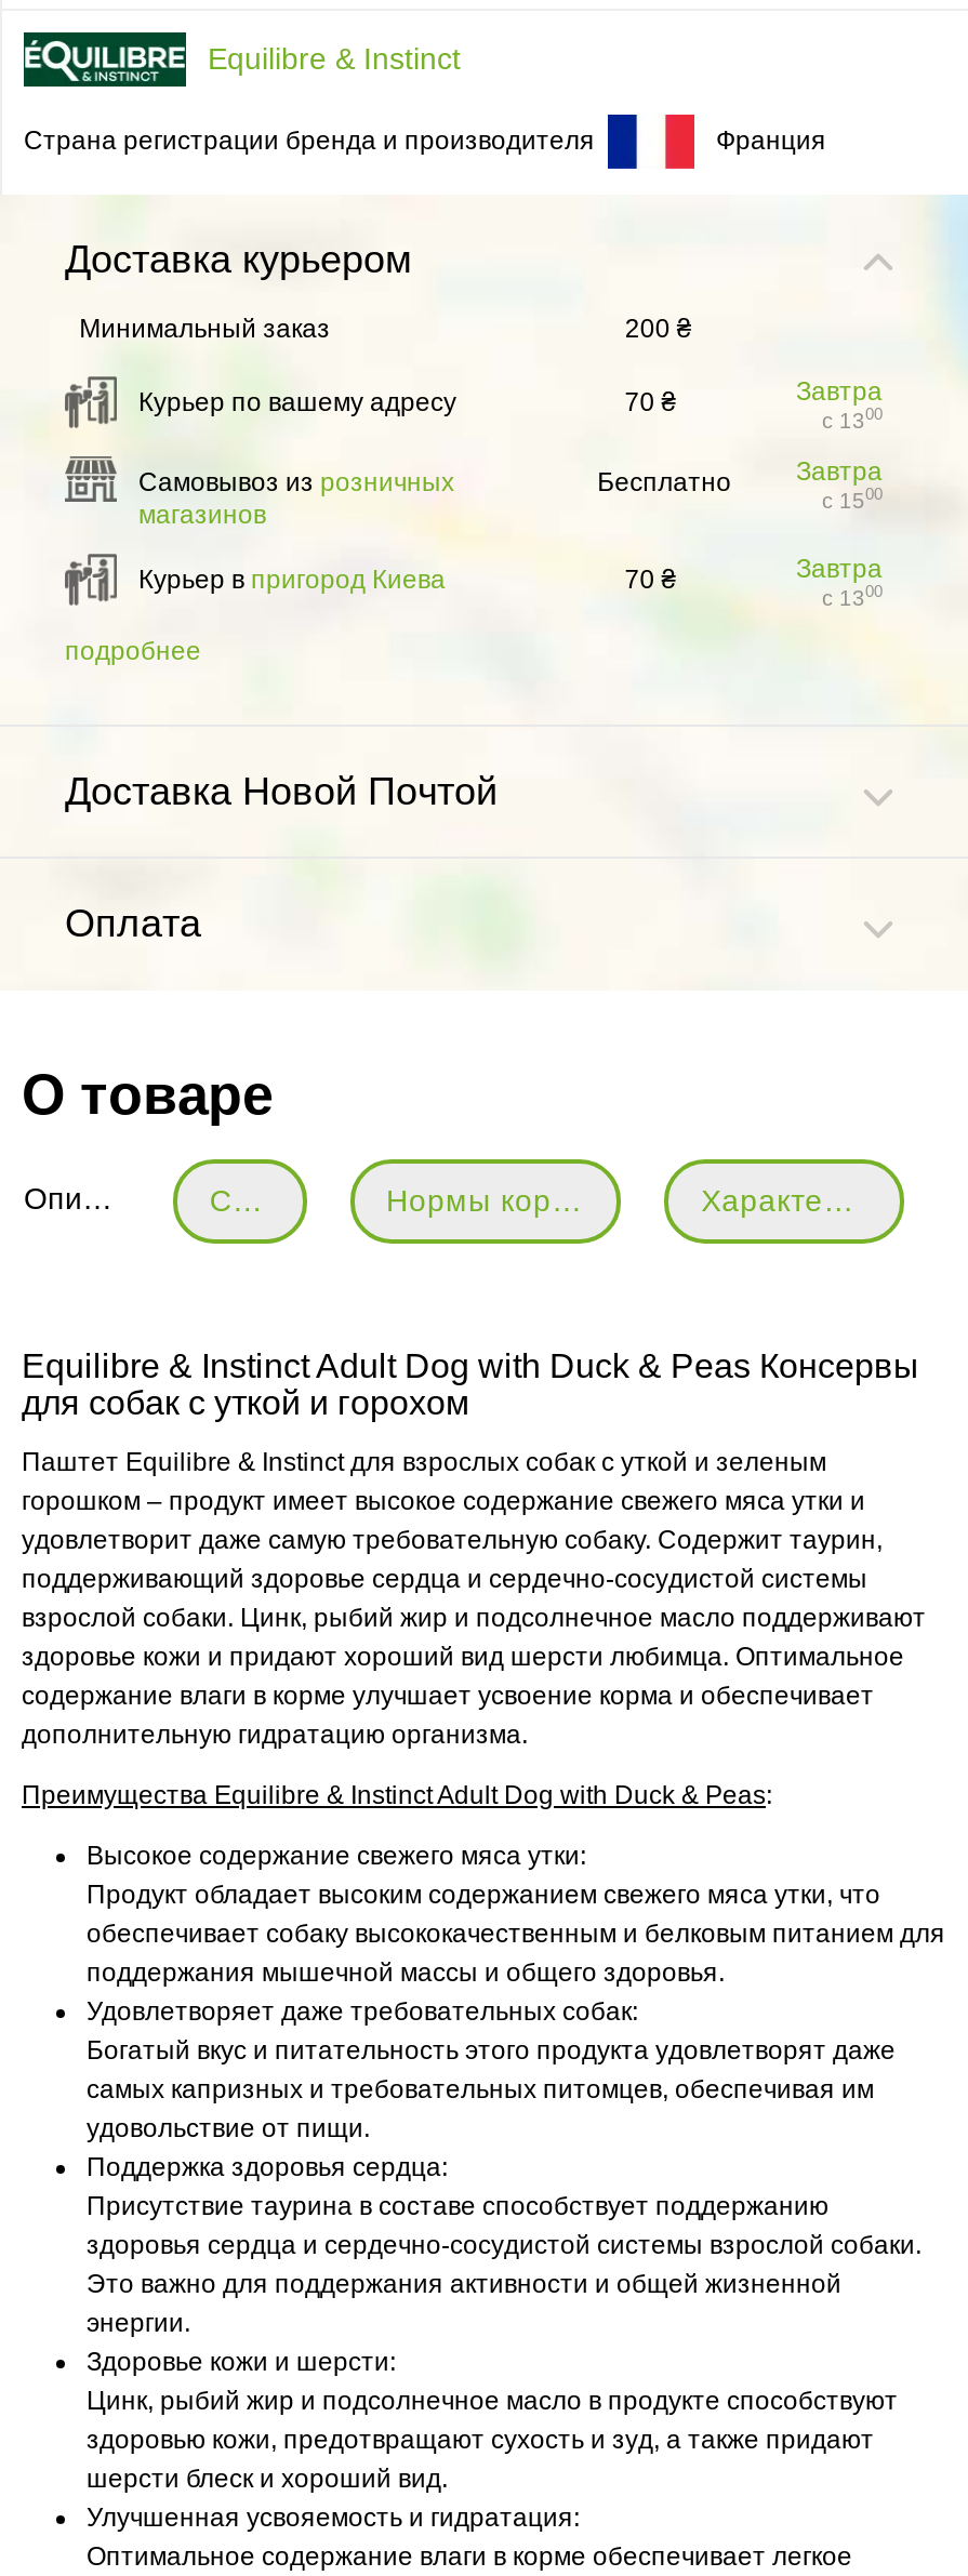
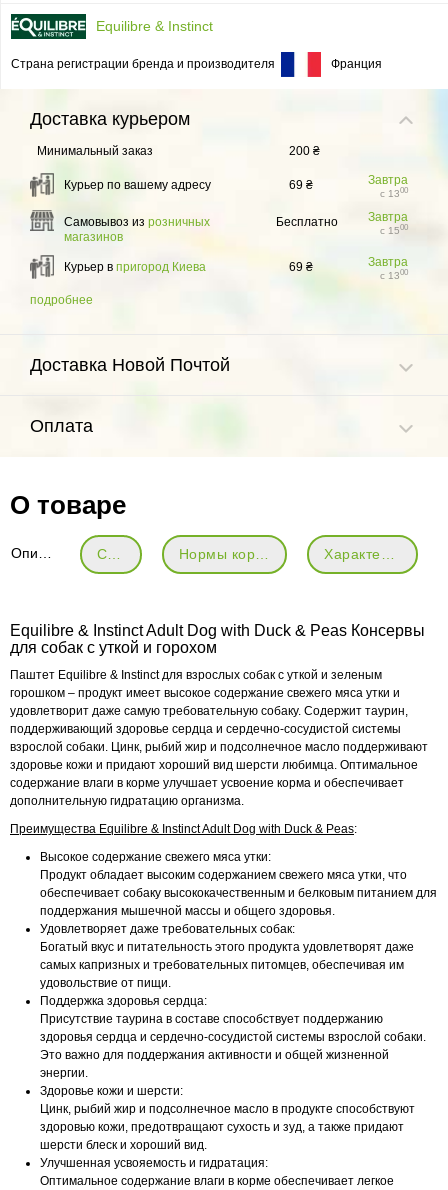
[625,387,677,417] 70 ₴ -> [289,178,313,192] 69 ₴
[625,565,677,595] 70 ₴ -> [289,260,313,274] 69 ₴

